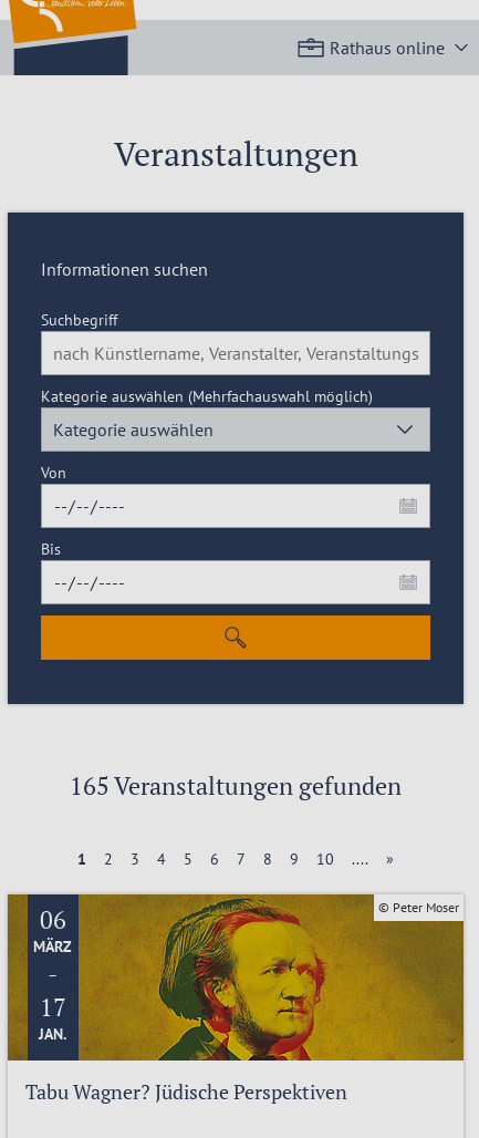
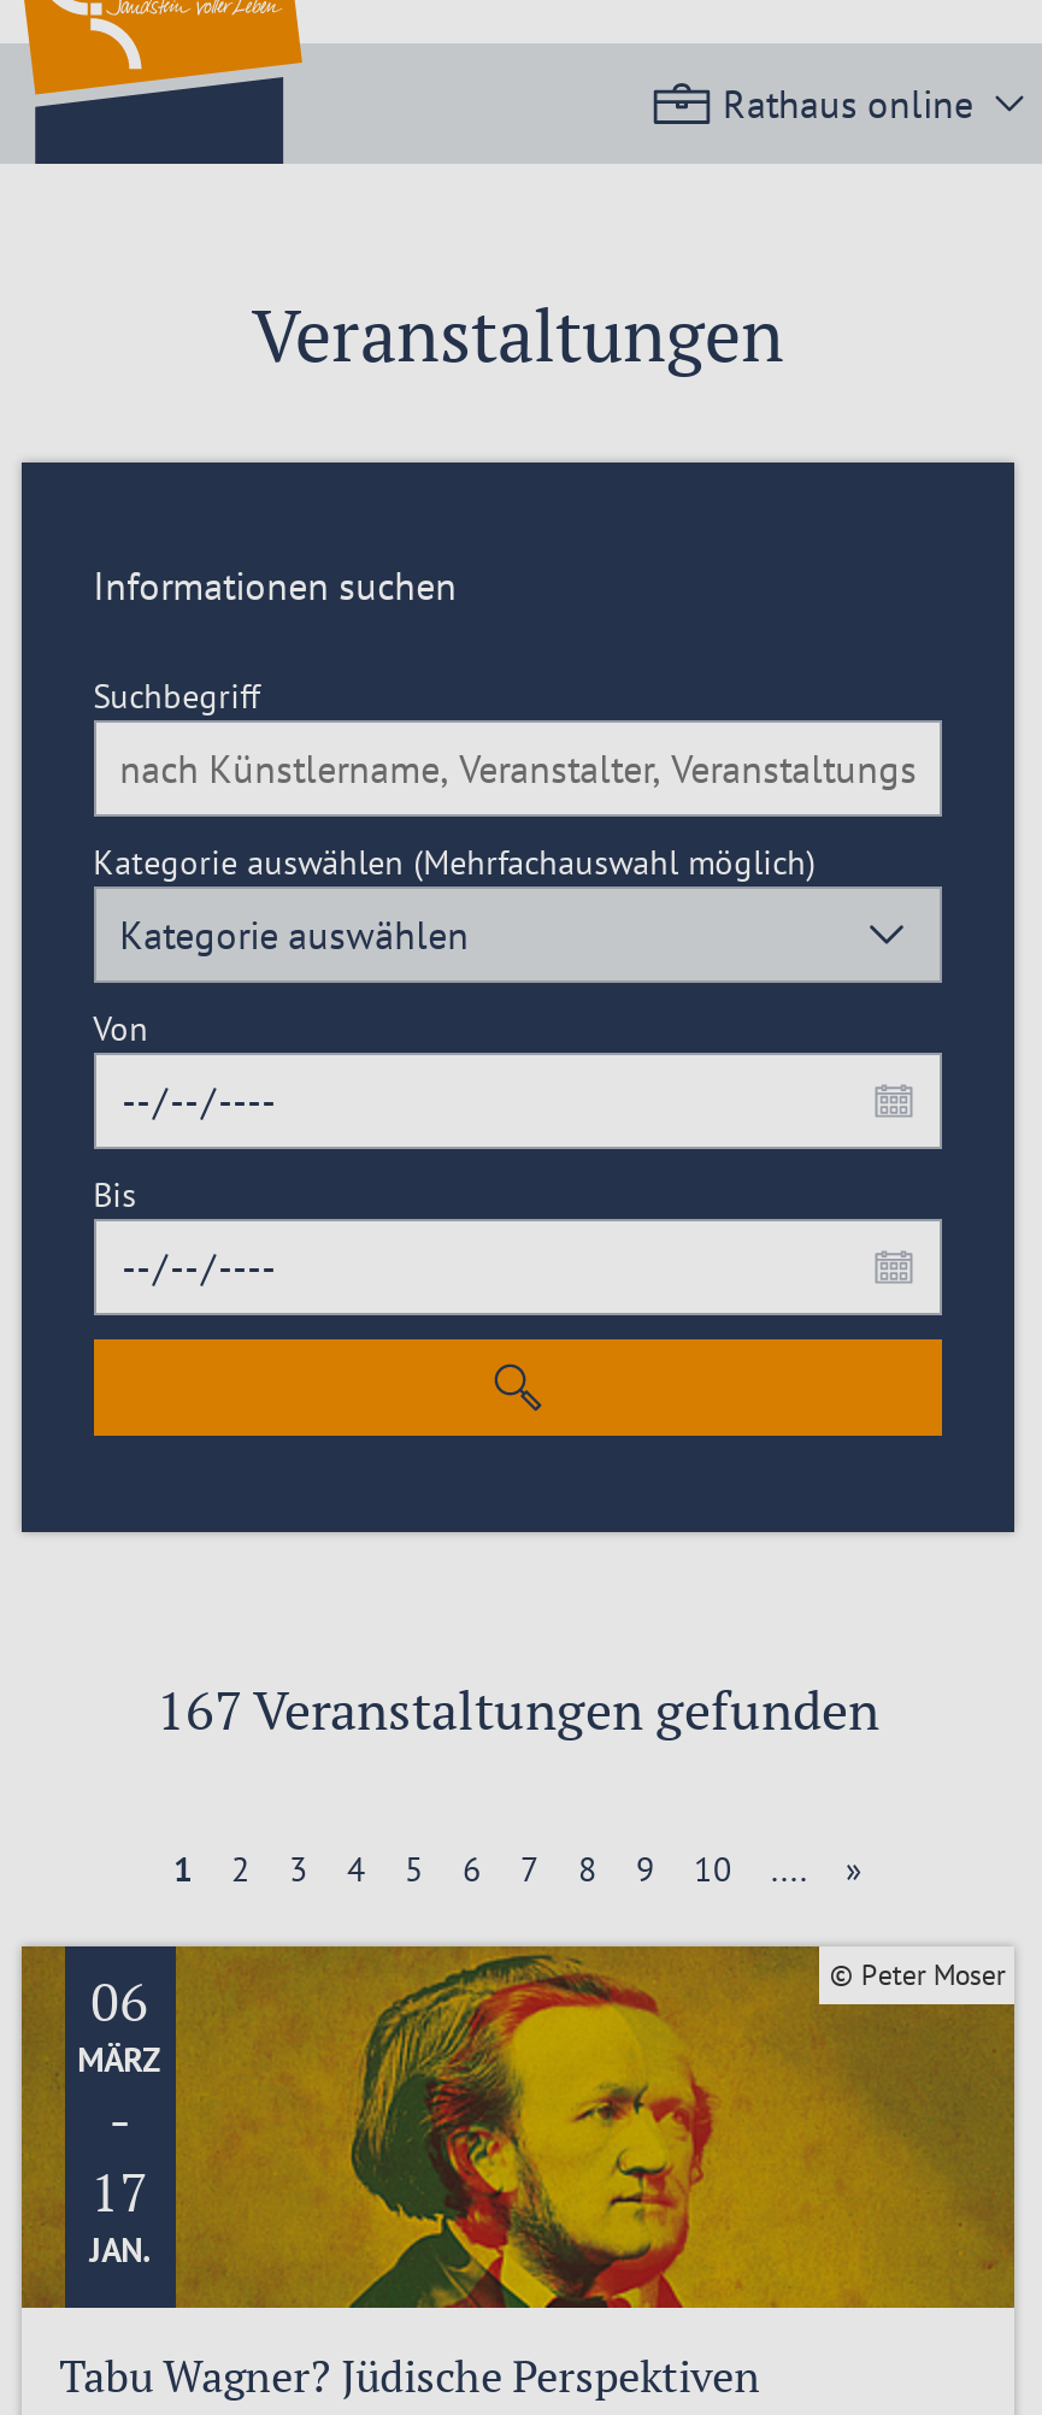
[70,769,402,801] 165 Veranstaltungen gefunden -> [157,1673,879,1743] 167 Veranstaltungen gefunden

